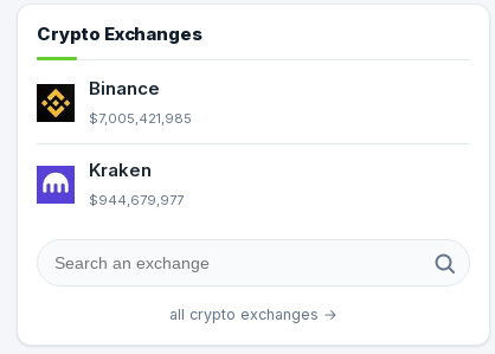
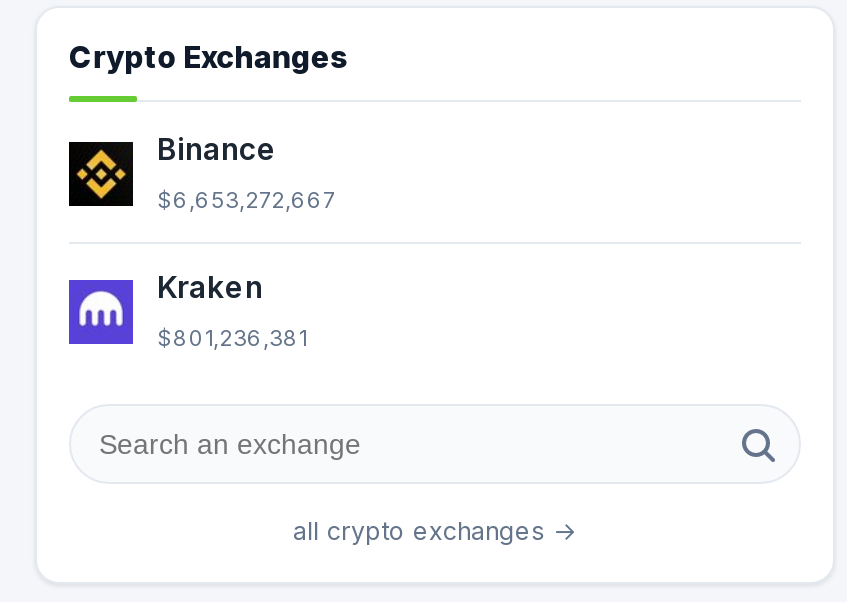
[89,110,192,127] $7,005,421,985 -> [157,186,335,214] $6,653,272,667
[89,192,184,209] $944,679,977 -> [157,324,307,352] $801,236,381

